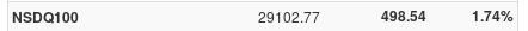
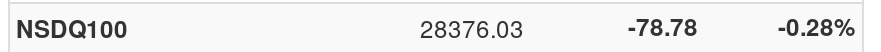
[258,5,320,26] 29102.77 -> [420,9,524,43] 28376.03
[381,4,426,26] 498.54 -> [628,7,698,43] -78.78
[472,4,514,26] 1.74% -> [778,7,856,43] -0.28%

